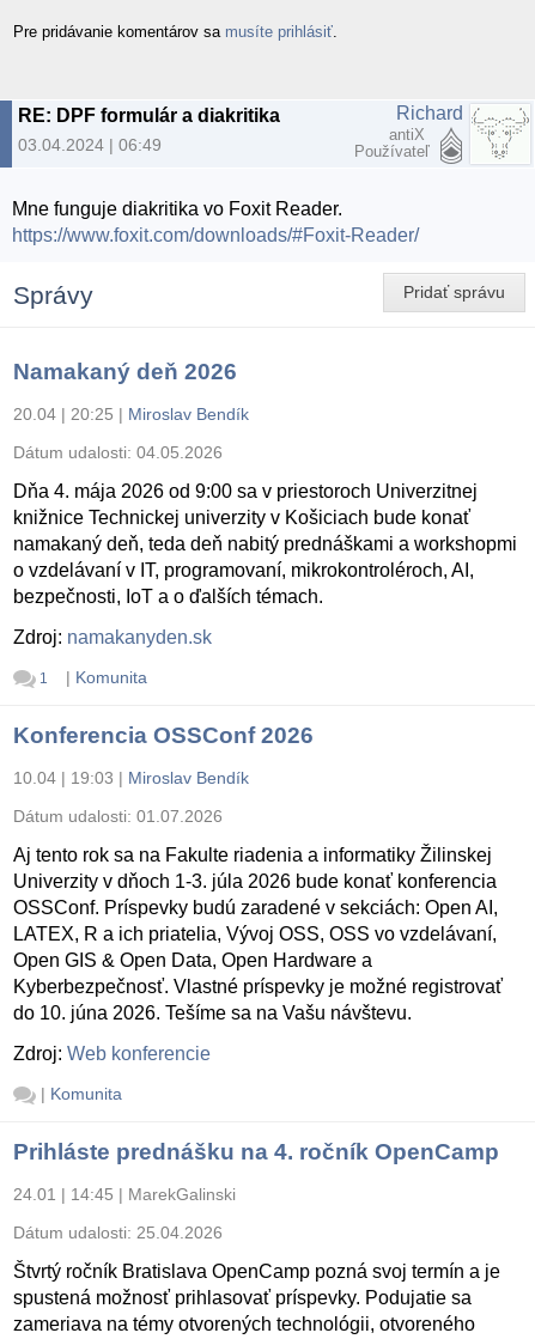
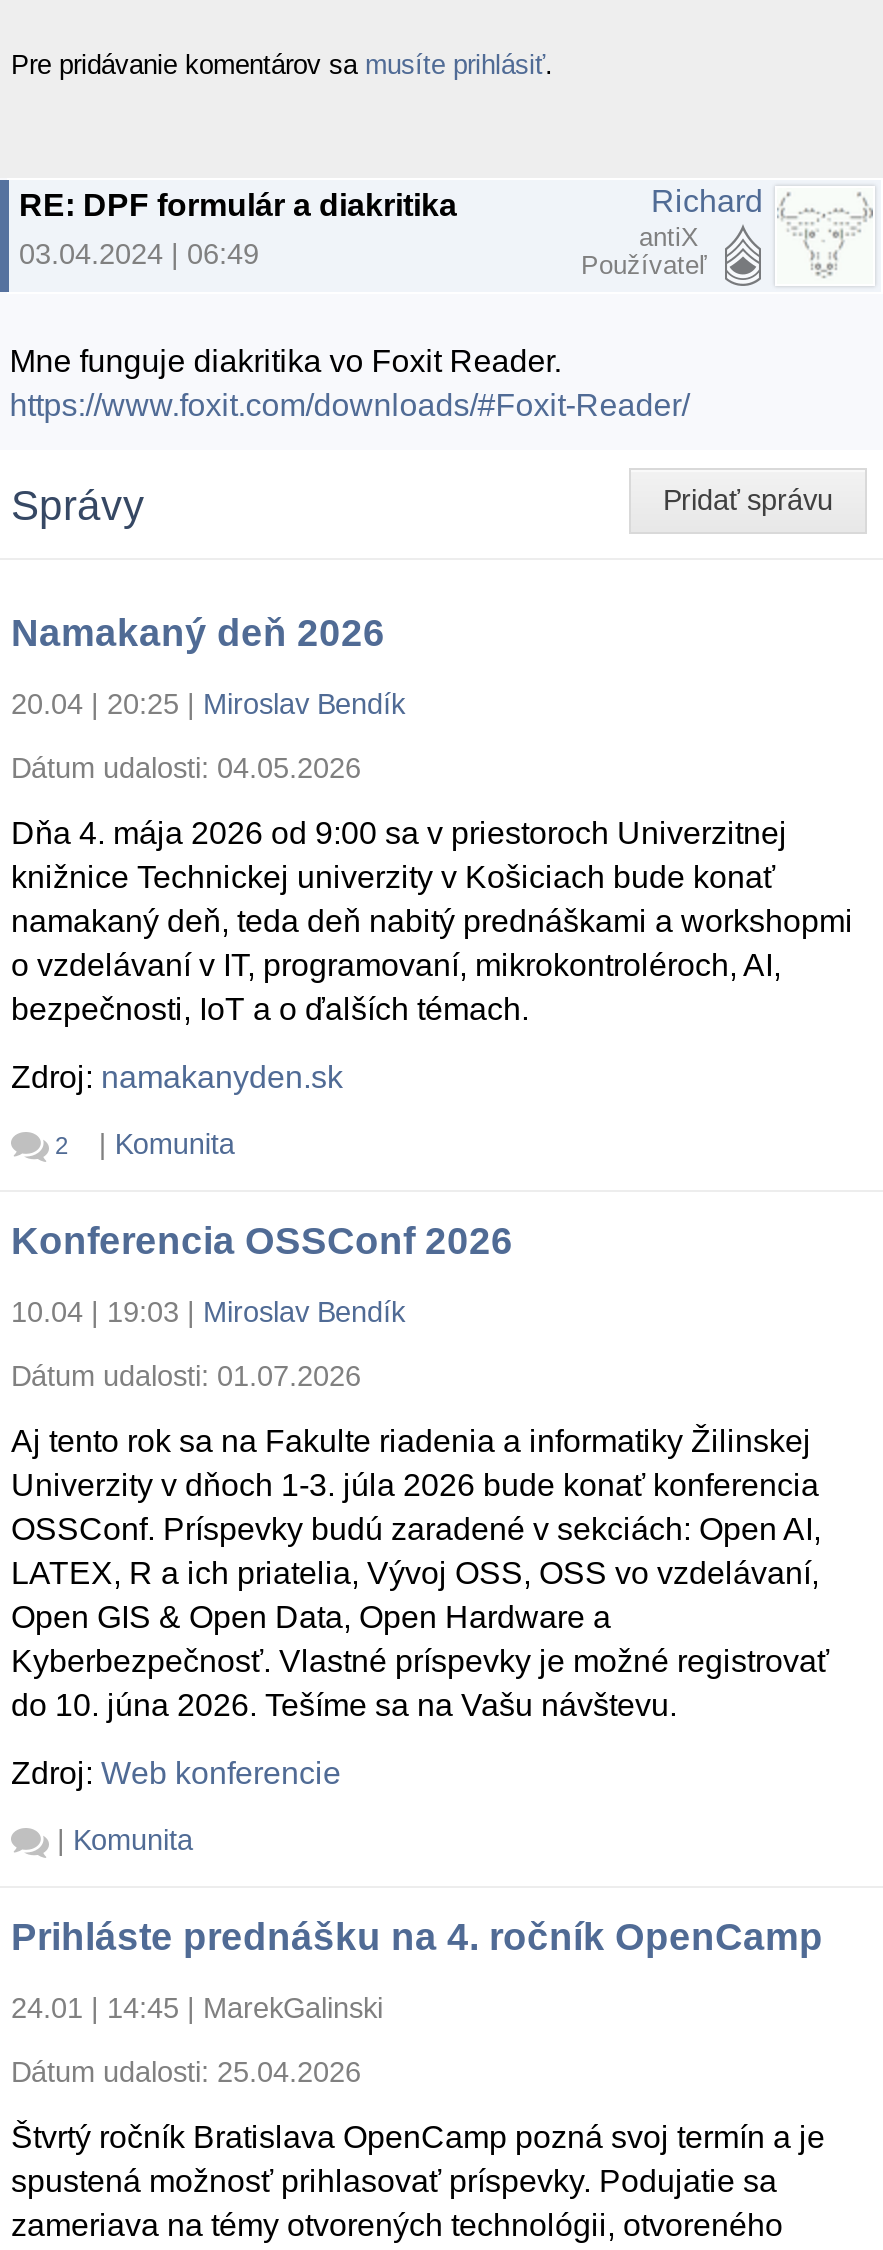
[39,670,48,687] 1 -> [55,1132,69,1160] 2

